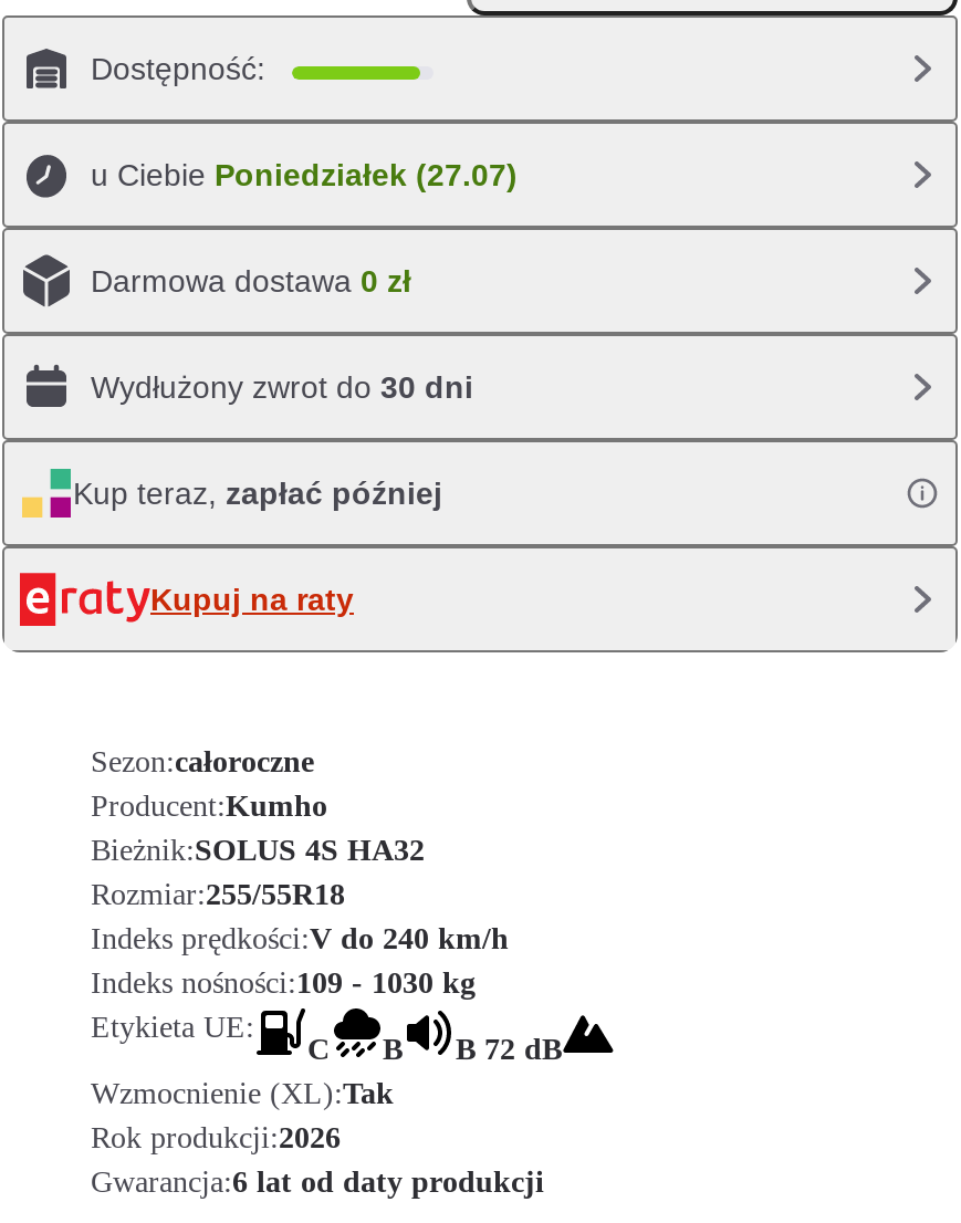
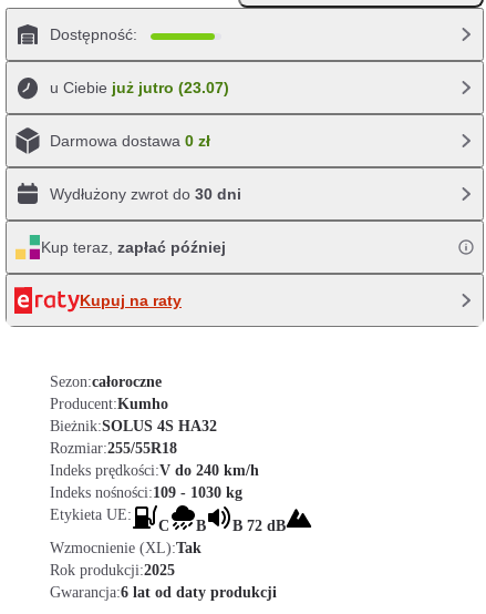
[91,157,518,192] u Ciebie Poniedziałek (27.07) -> [50,79,229,96] u Ciebie już jutro (23.07)
[91,1121,341,1154] Rok produkcji:2026 -> [50,562,175,579] Rok produkcji:2025

